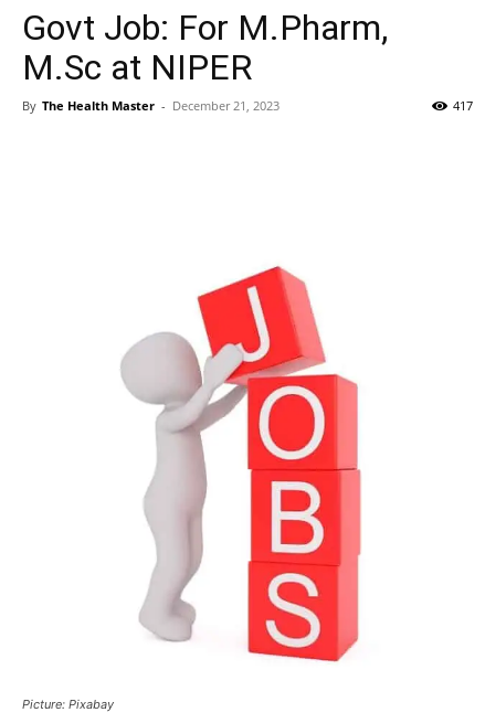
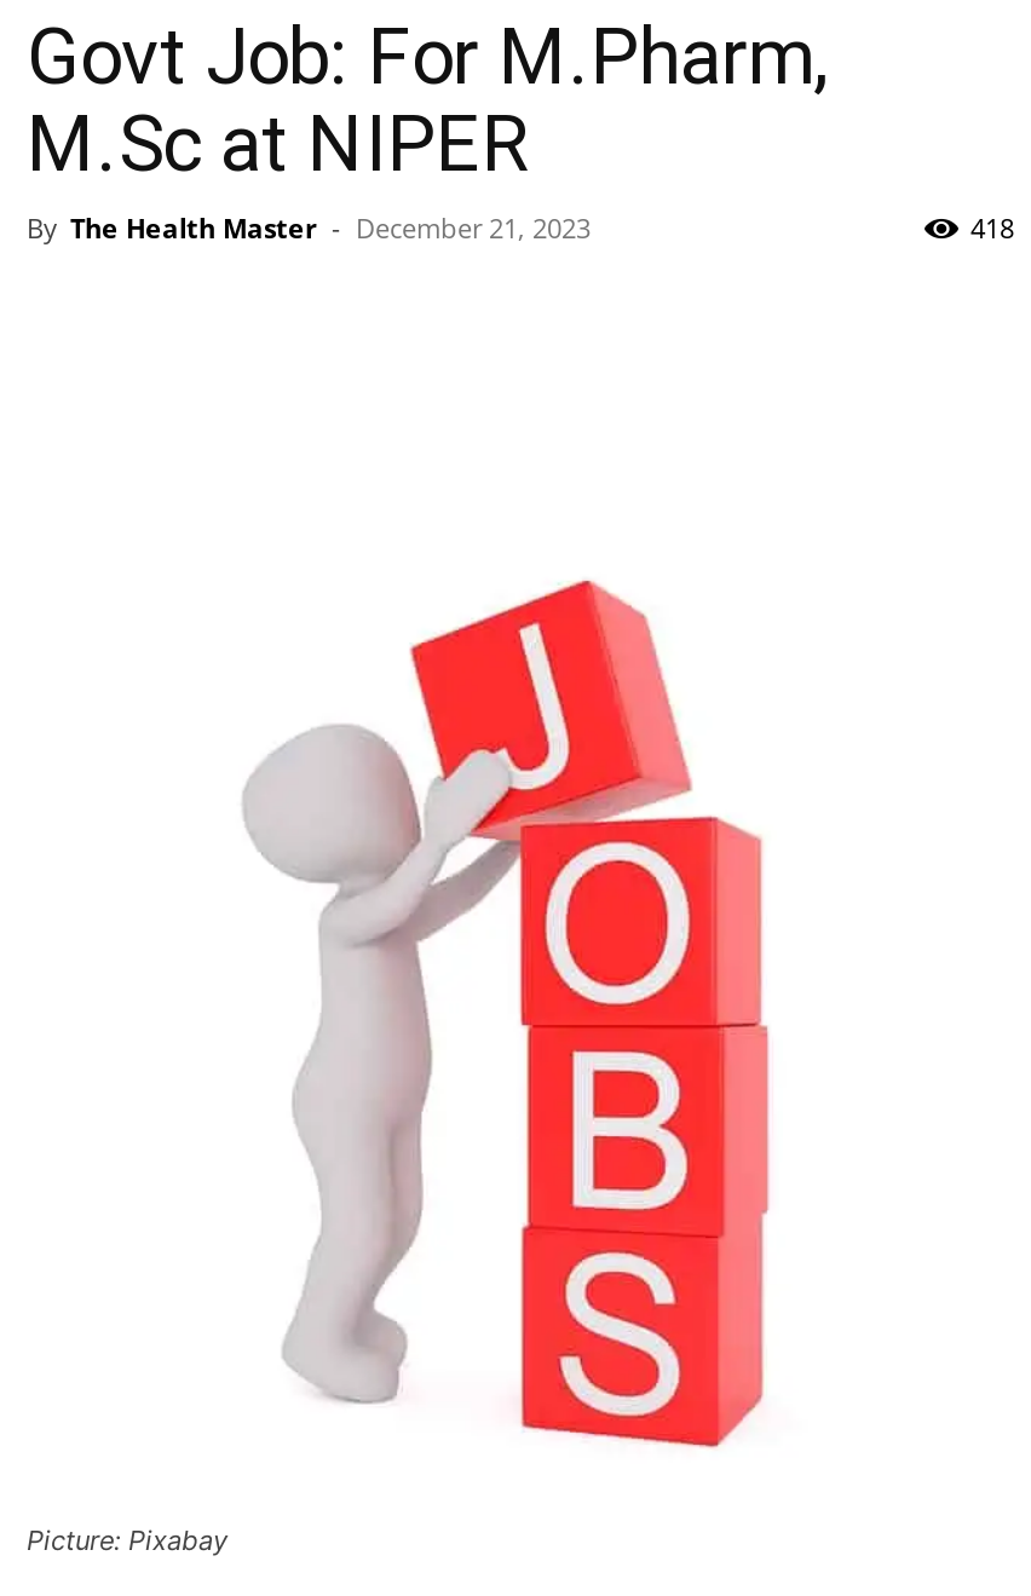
[453,97,473,114] 417 -> [970,209,1014,246] 418

